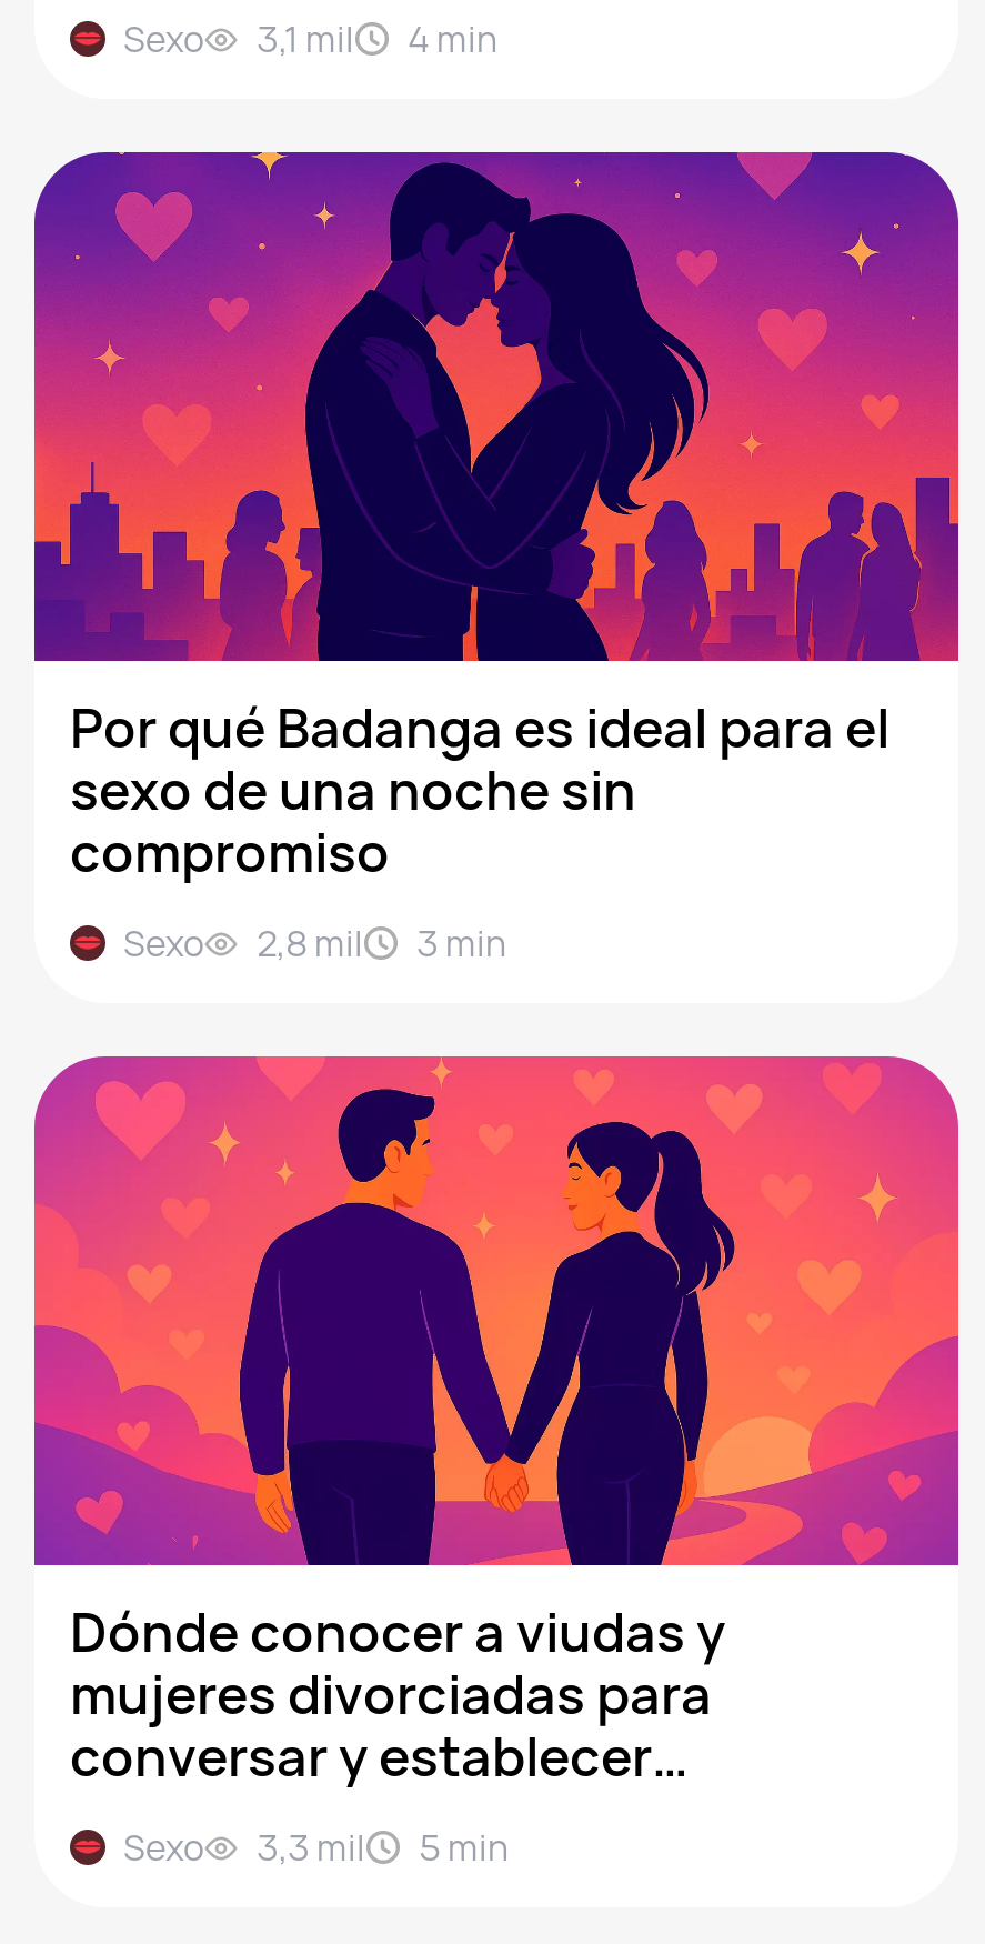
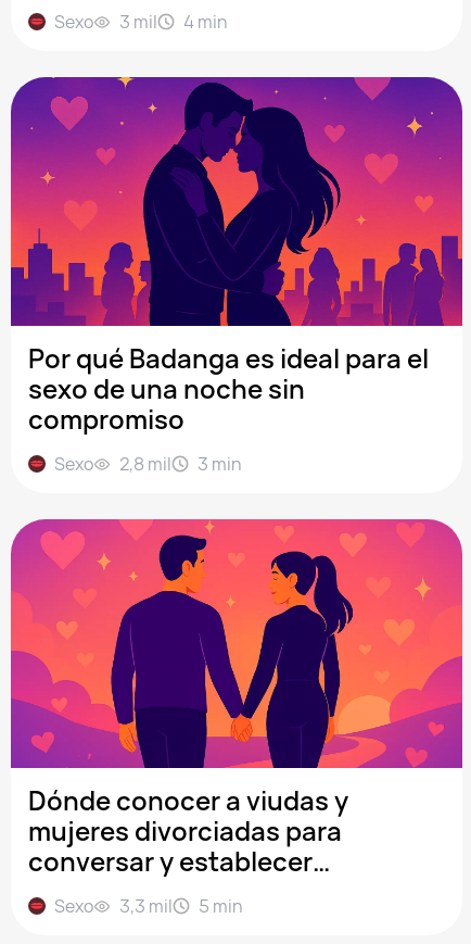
[123,15,496,64] Sexo 3,1 mil 4 min -> [54,10,227,34] Sexo 3 mil 4 min

